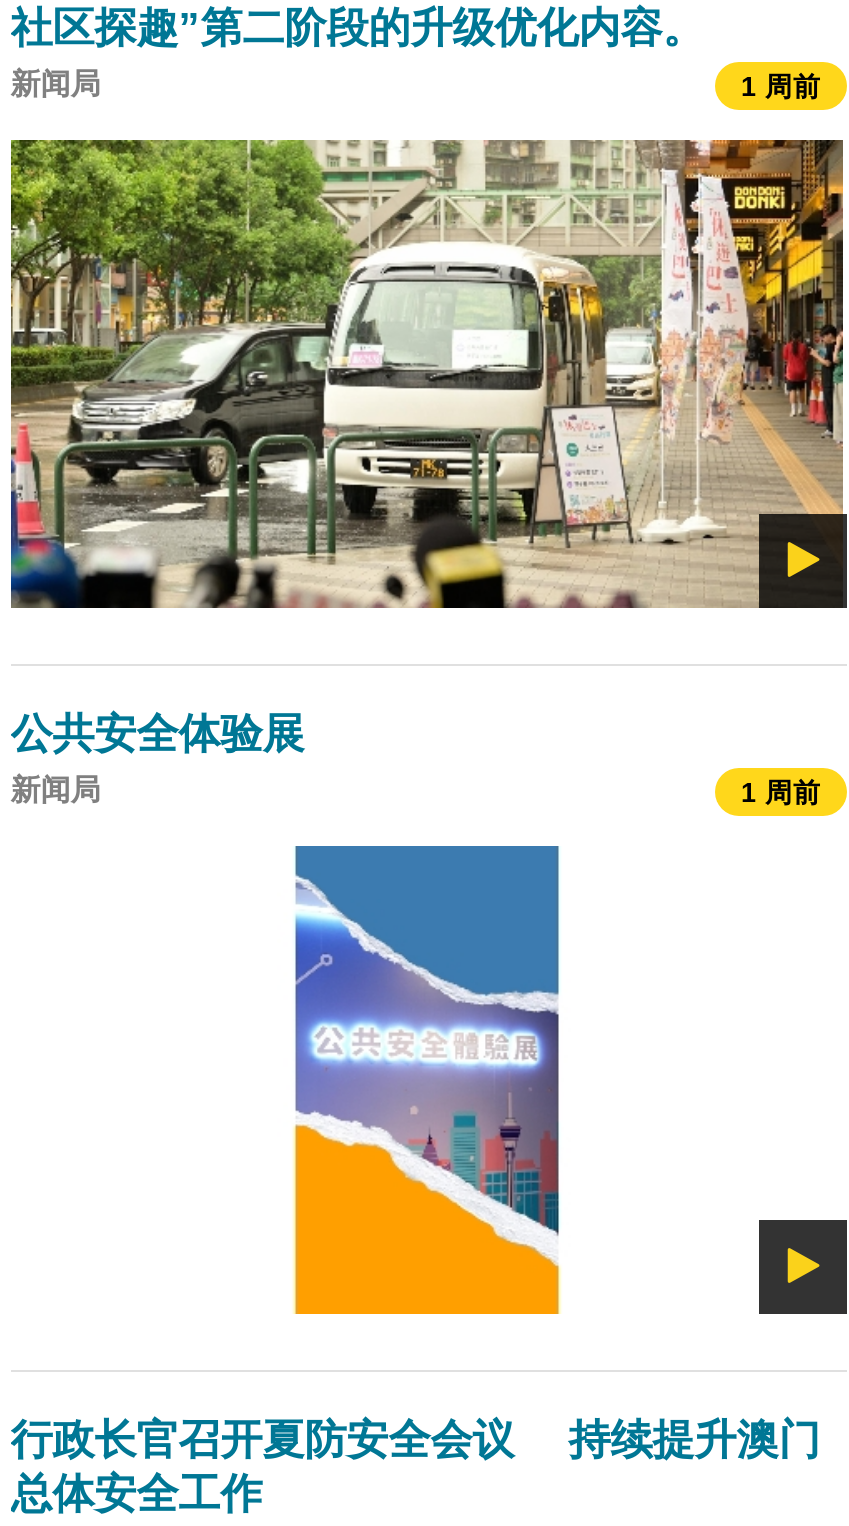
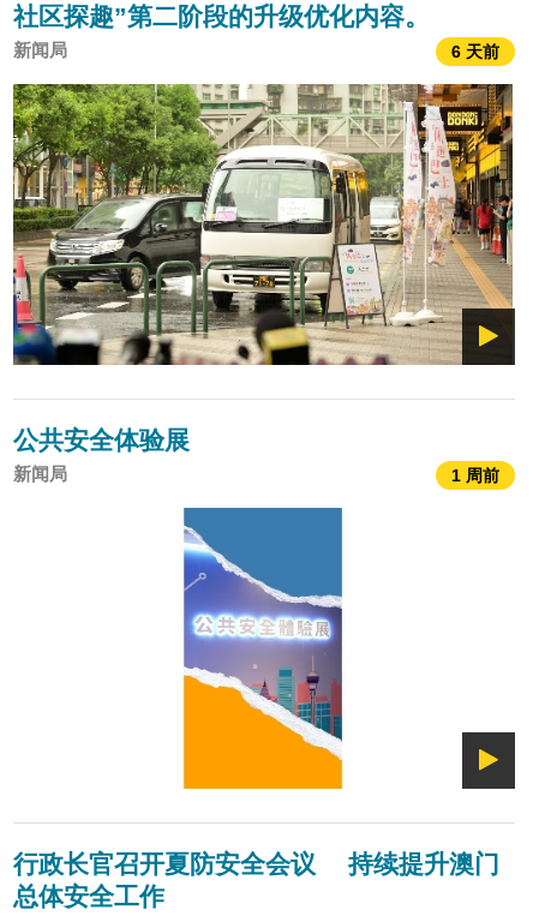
[741,71,821,101] 1 周前 -> [451,42,499,60] 6 天前

